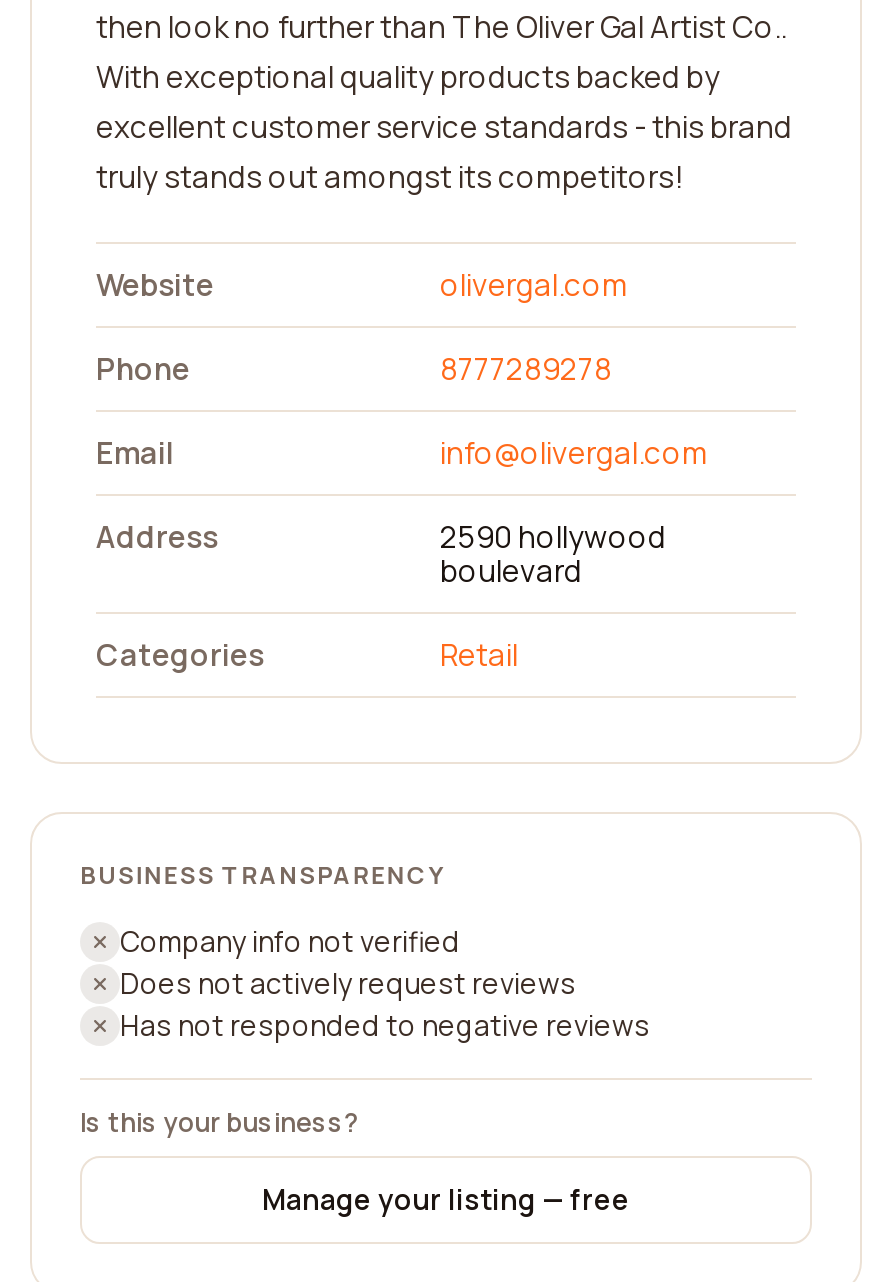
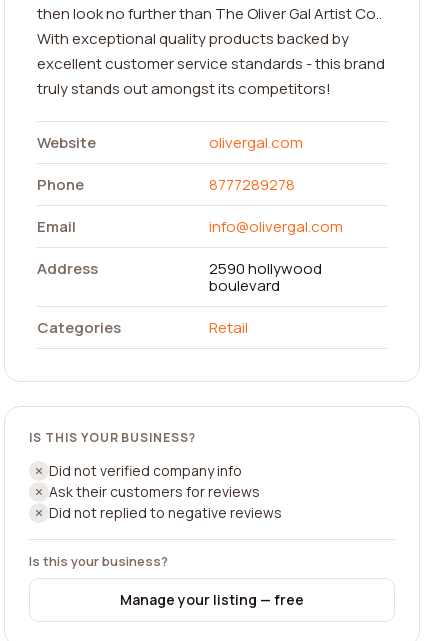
[80,858,444,892] BUSINESS TRANSPARENCY -> [29,429,196,446] IS THIS YOUR BUSINESS?
[120,922,650,1044] Company info not verified | Does not actively request reviews | Has not responded to negative reviews -> [49,461,282,522] Did not verified company info | Ask their customers for reviews | Did not replied to negative reviews

